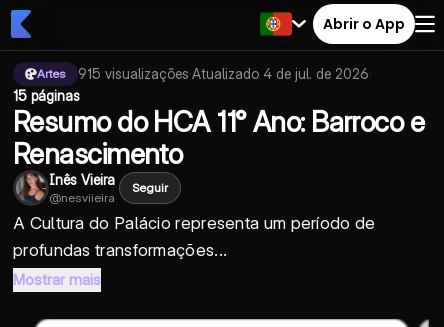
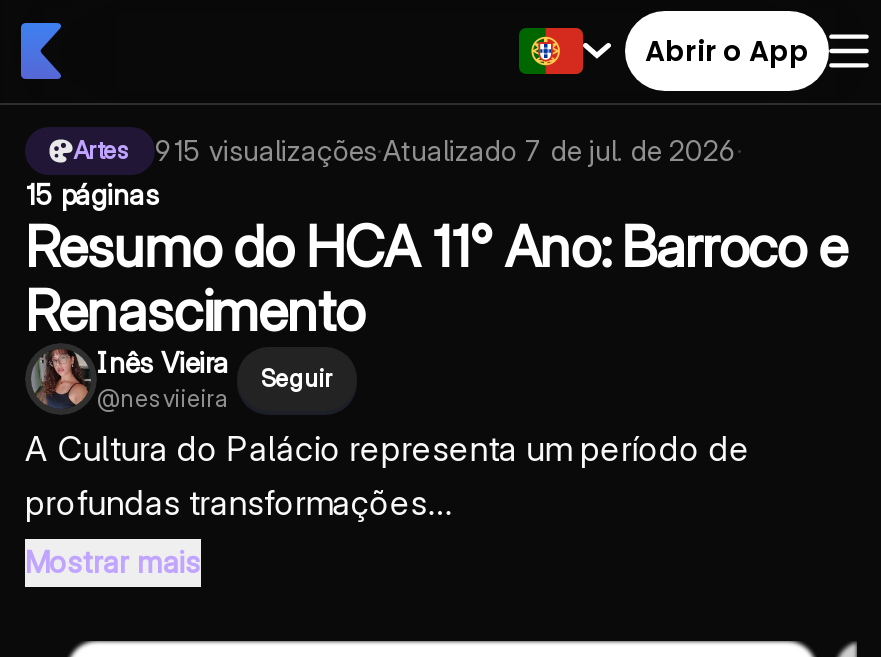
[78,65,372,82] 915 visualizações·Atualizado 4 de jul. de 2026 · -> [155,133,743,167] 915 visualizações·Atualizado 7 de jul. de 2026 ·

